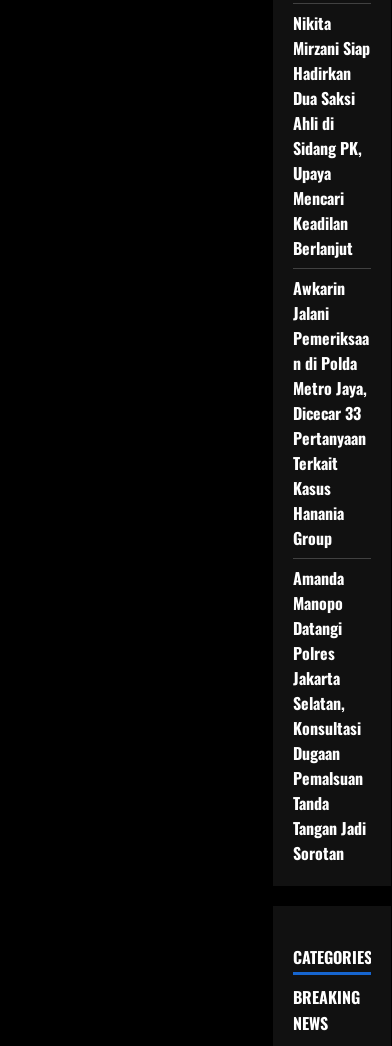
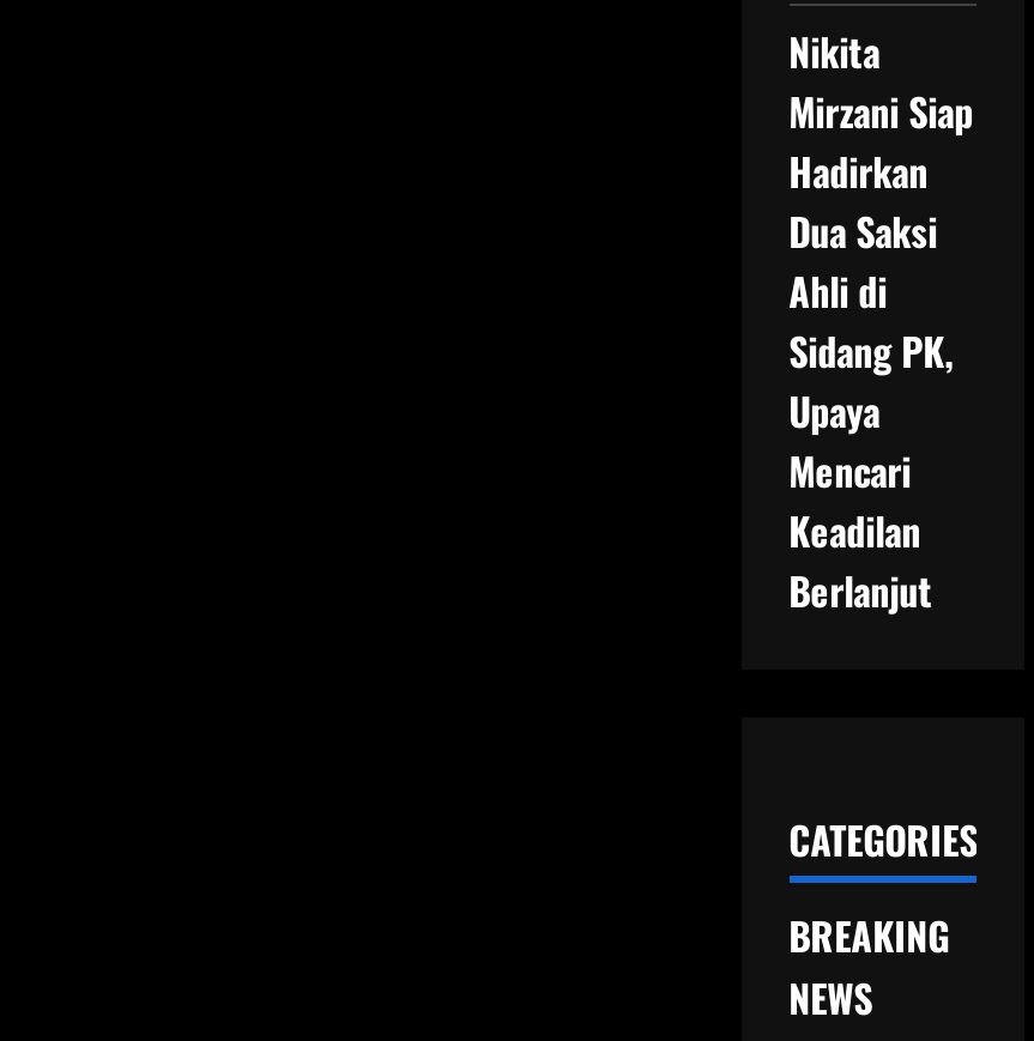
[293,276,369,865] Awkarin | Jalani | Pemeriksaa | n di Polda | Metro Jaya, | Dicecar 33 | Pertanyaan | Terkait | Kasus | Hanania | Group | Amanda | Manopo | Datangi | Polres | Jakarta | Selatan, | Konsultasi | Dugaan | Pemalsuan | Tanda | Tangan Jadi | Sorotan -> none

